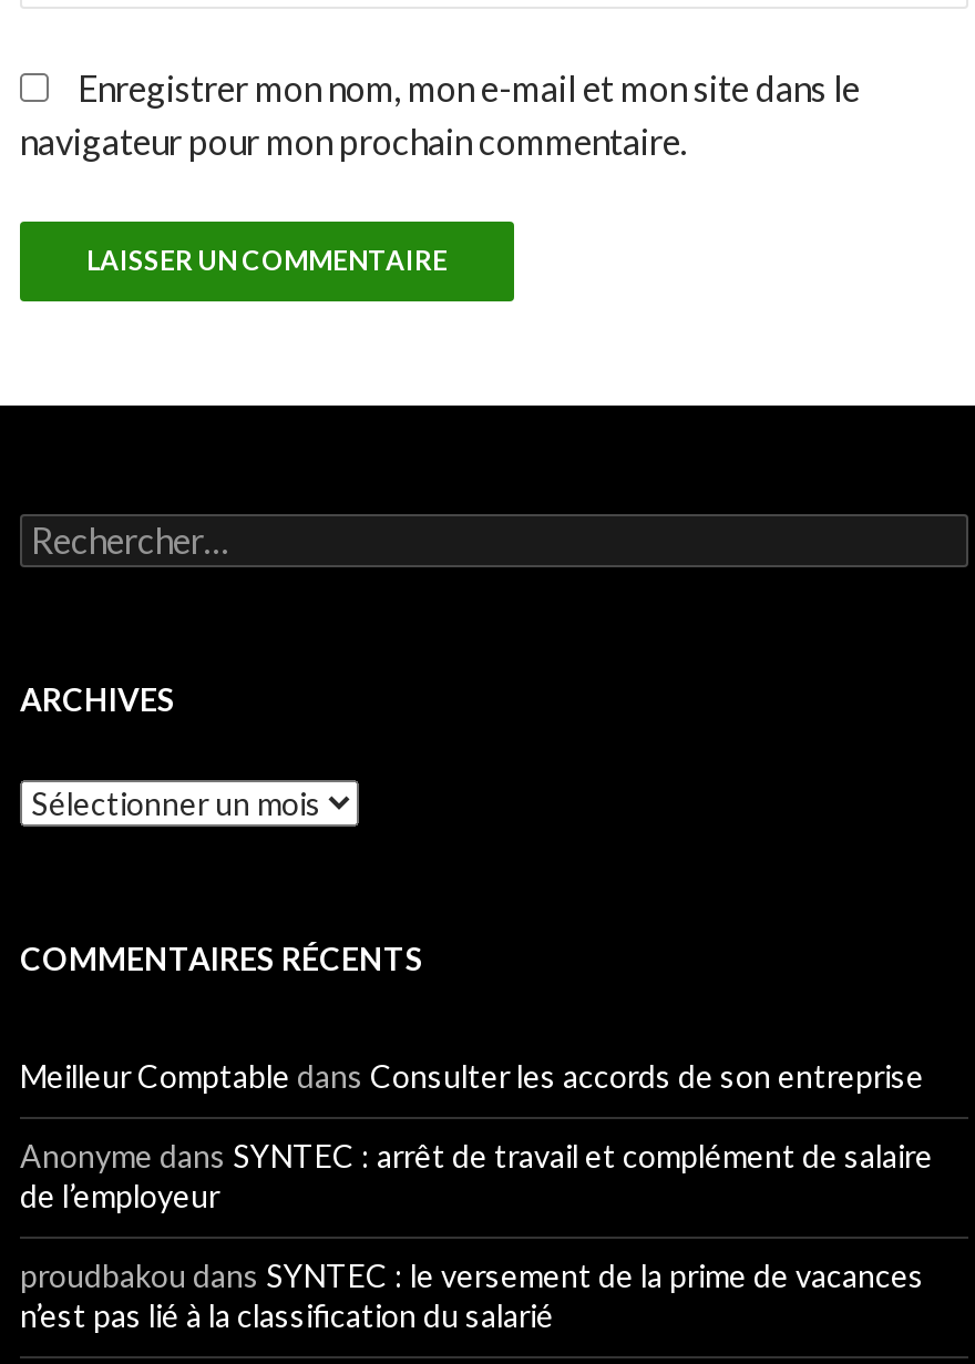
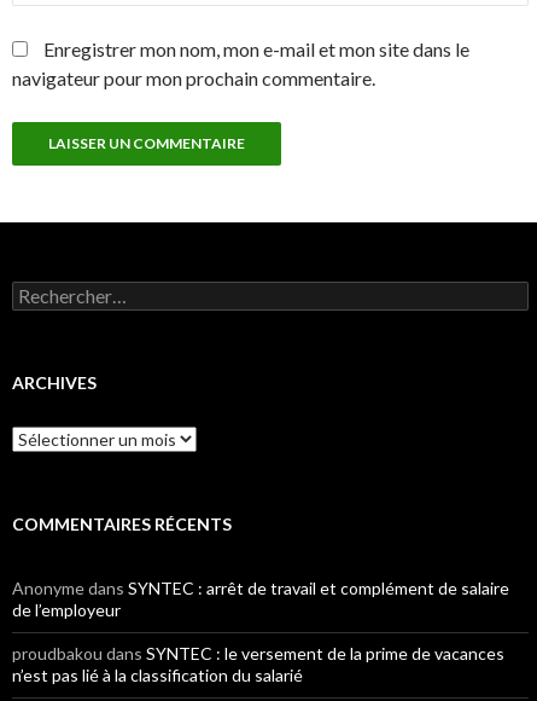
[20,1057,924,1095] Meilleur Comptable dans Consulter les accords de son entreprise -> none

